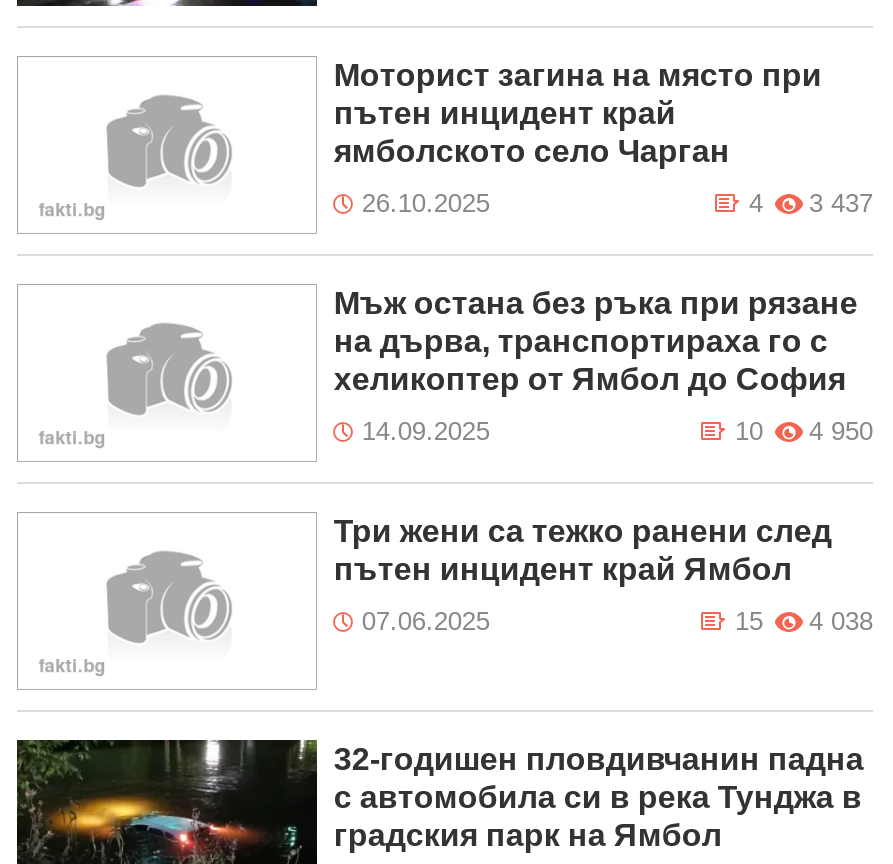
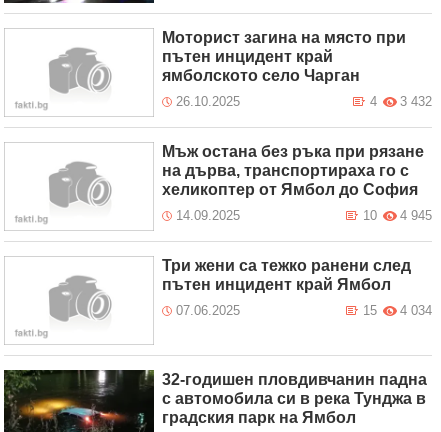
[749,188,873,218] 4 3 437 -> [370,94,432,109] 4 3 432
[735,416,873,446] 10 4 950 -> [363,208,432,223] 10 4 945
[735,605,873,635] 15 4 038 -> [363,303,432,318] 15 4 034

